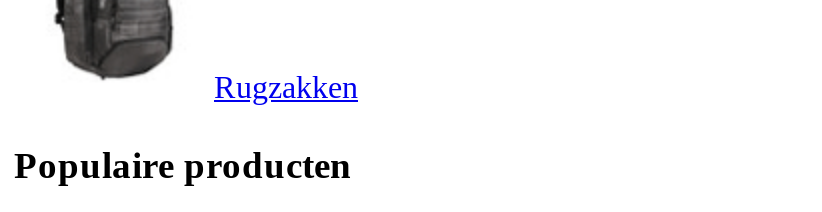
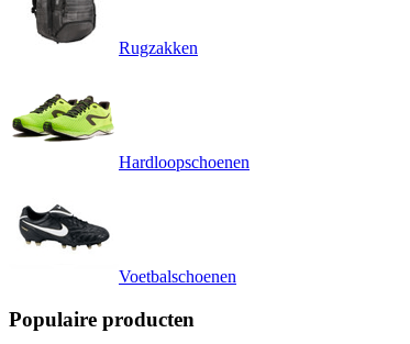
none -> [11,93,250,172] [image] | Hardloopschoenen
none -> [18,203,236,286] [image] | Voetbalschoenen

